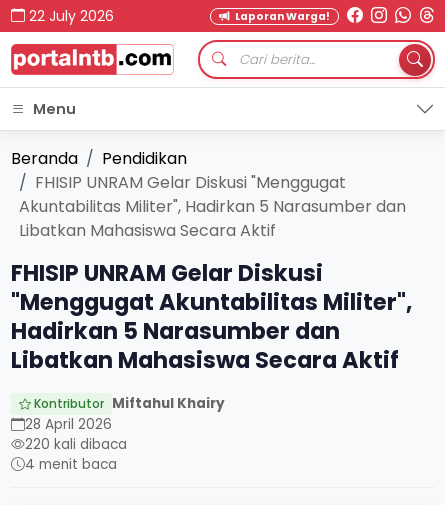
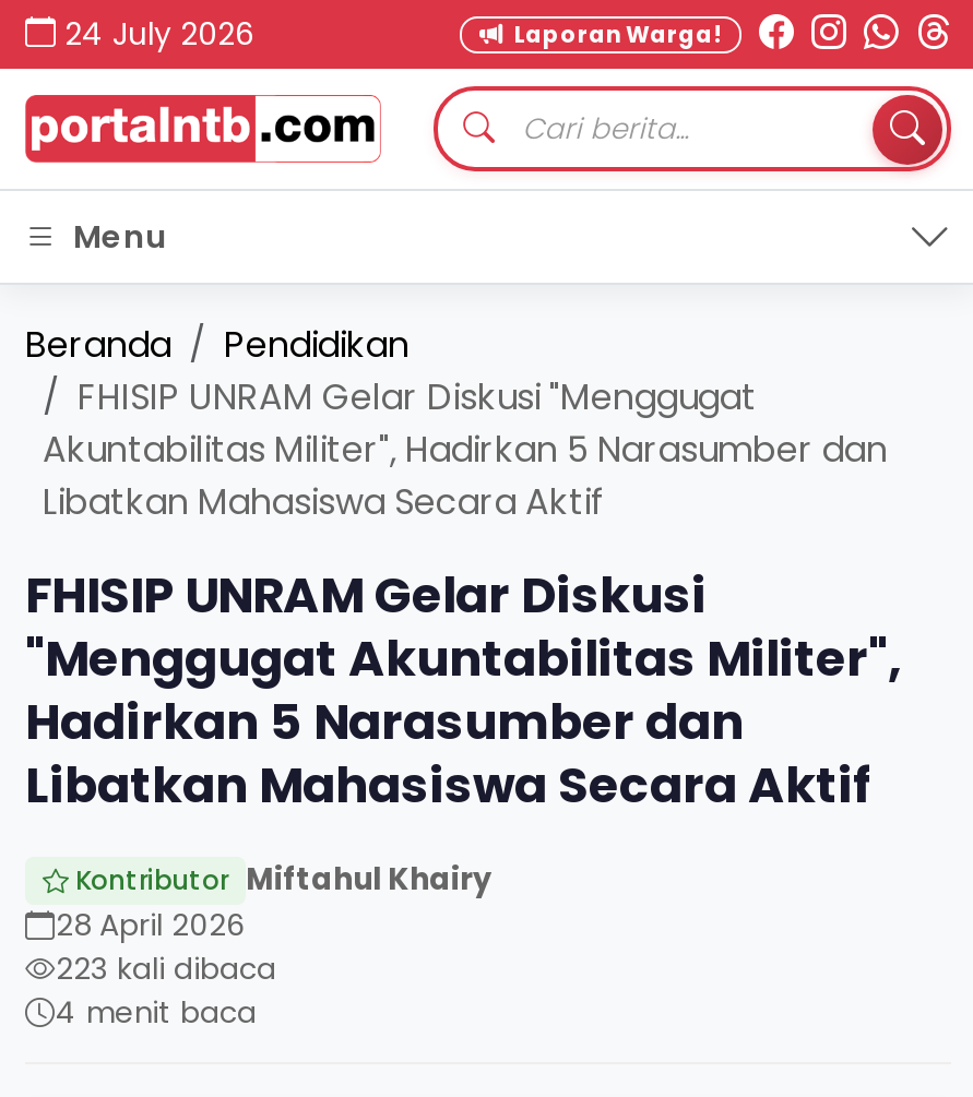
[29,5,114,25] 22 July 2026 -> [64,11,254,55] 24 July 2026
[25,435,127,454] 220 kali dibaca -> [56,949,276,990] 223 kali dibaca

